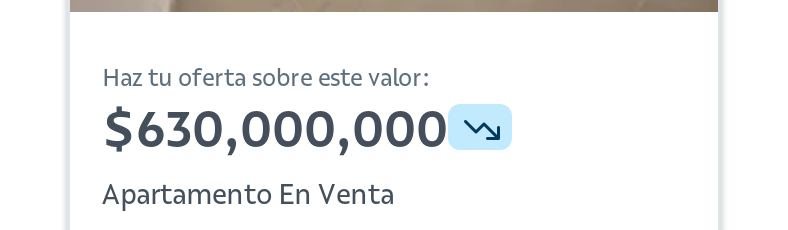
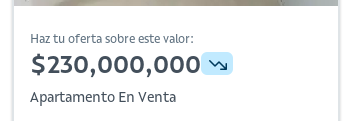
[102,98,448,158] $630,000,000 -> [30,49,201,79] $230,000,000

